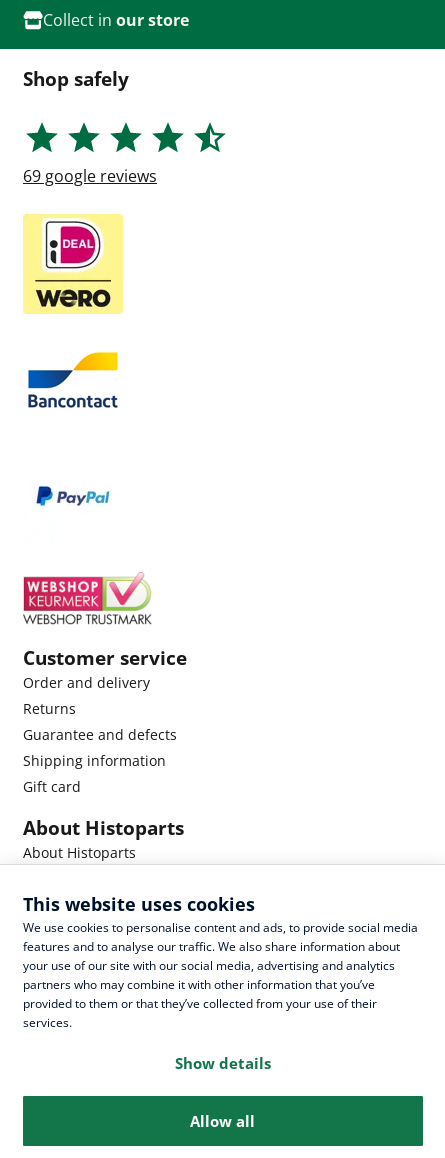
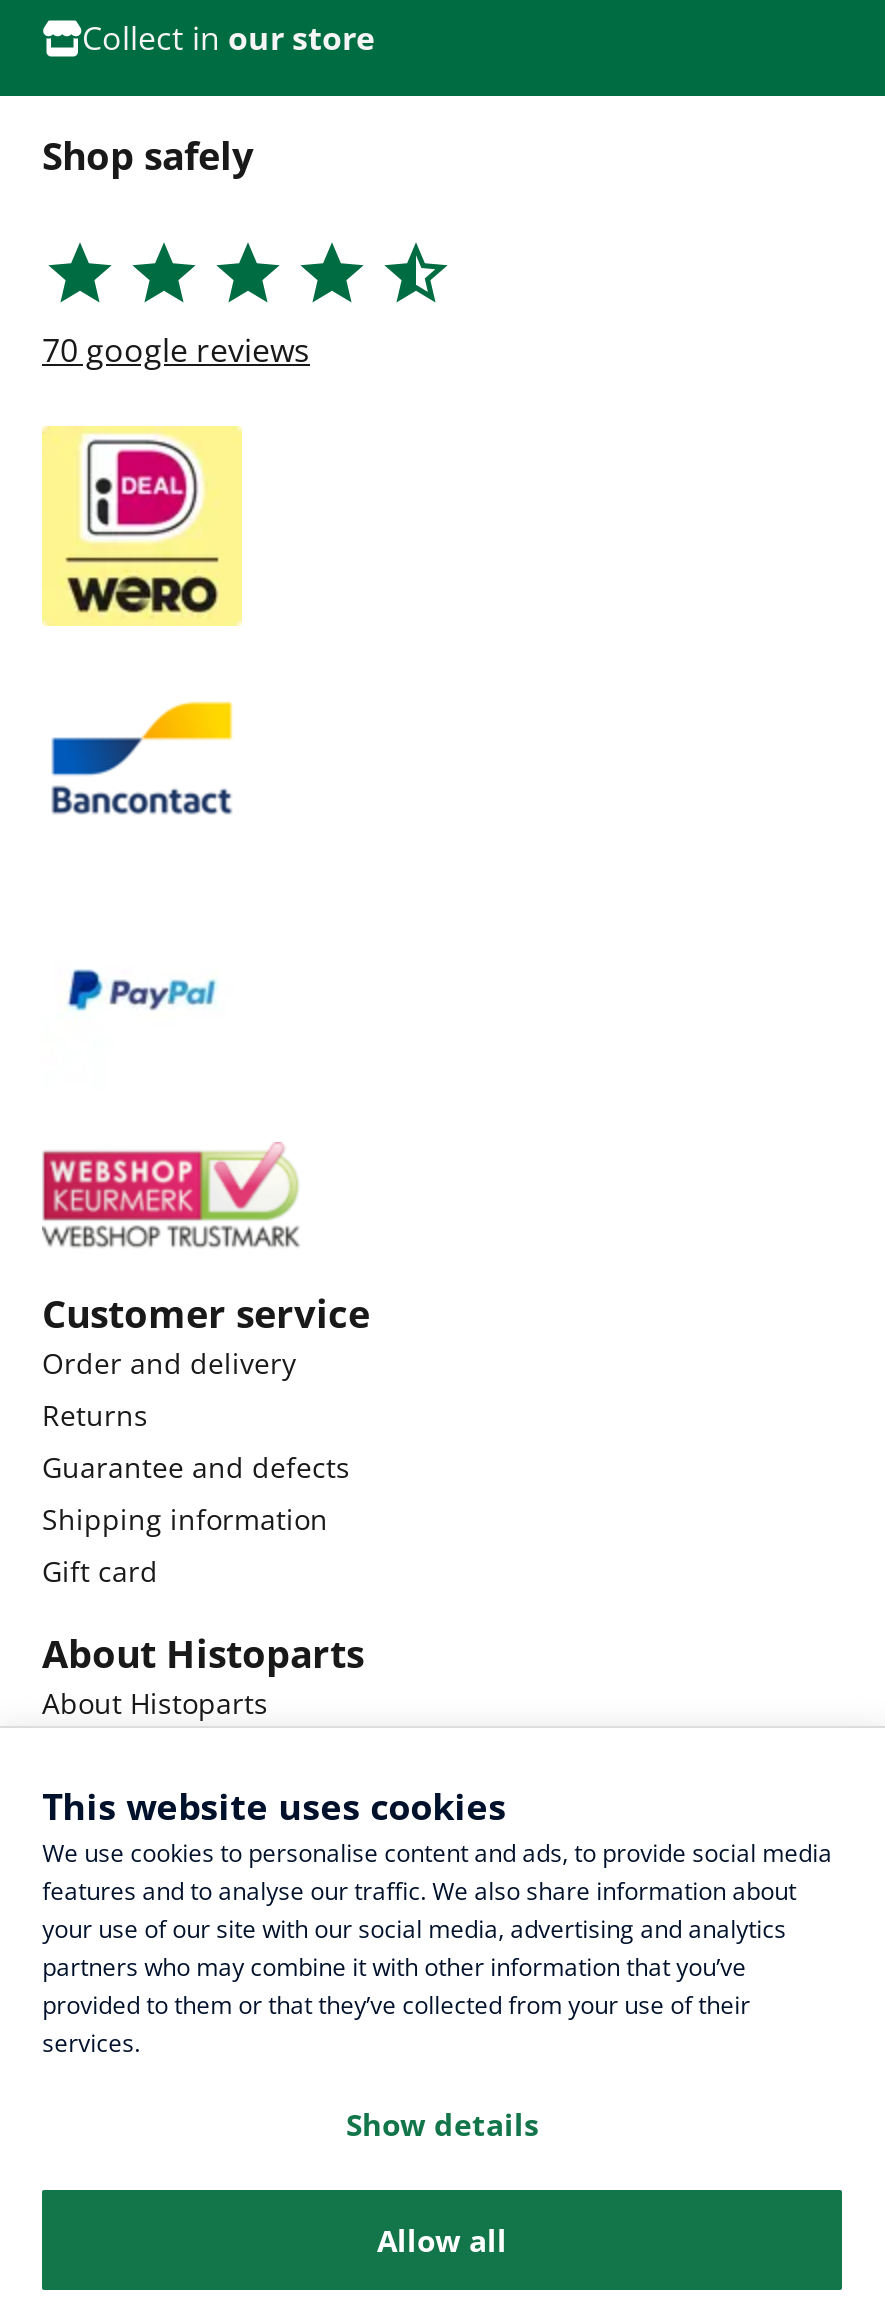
[23,165,157,187] 69 google reviews -> [42,327,310,371] 70 google reviews

